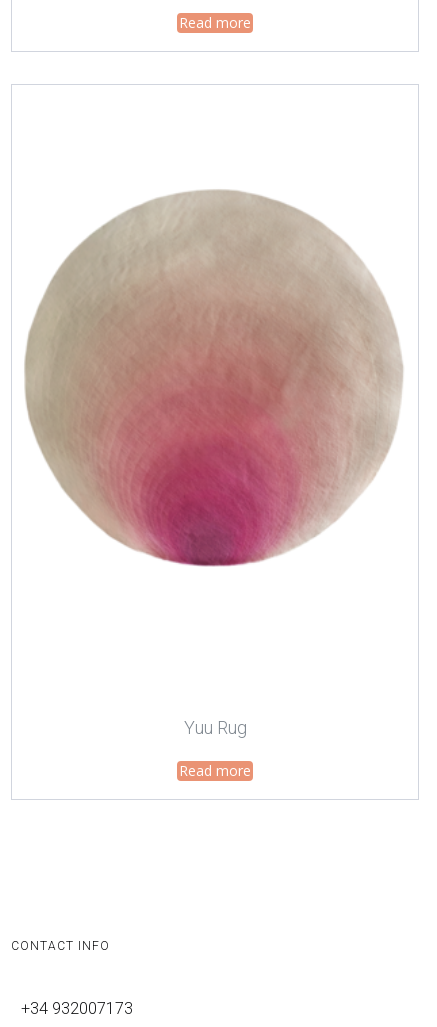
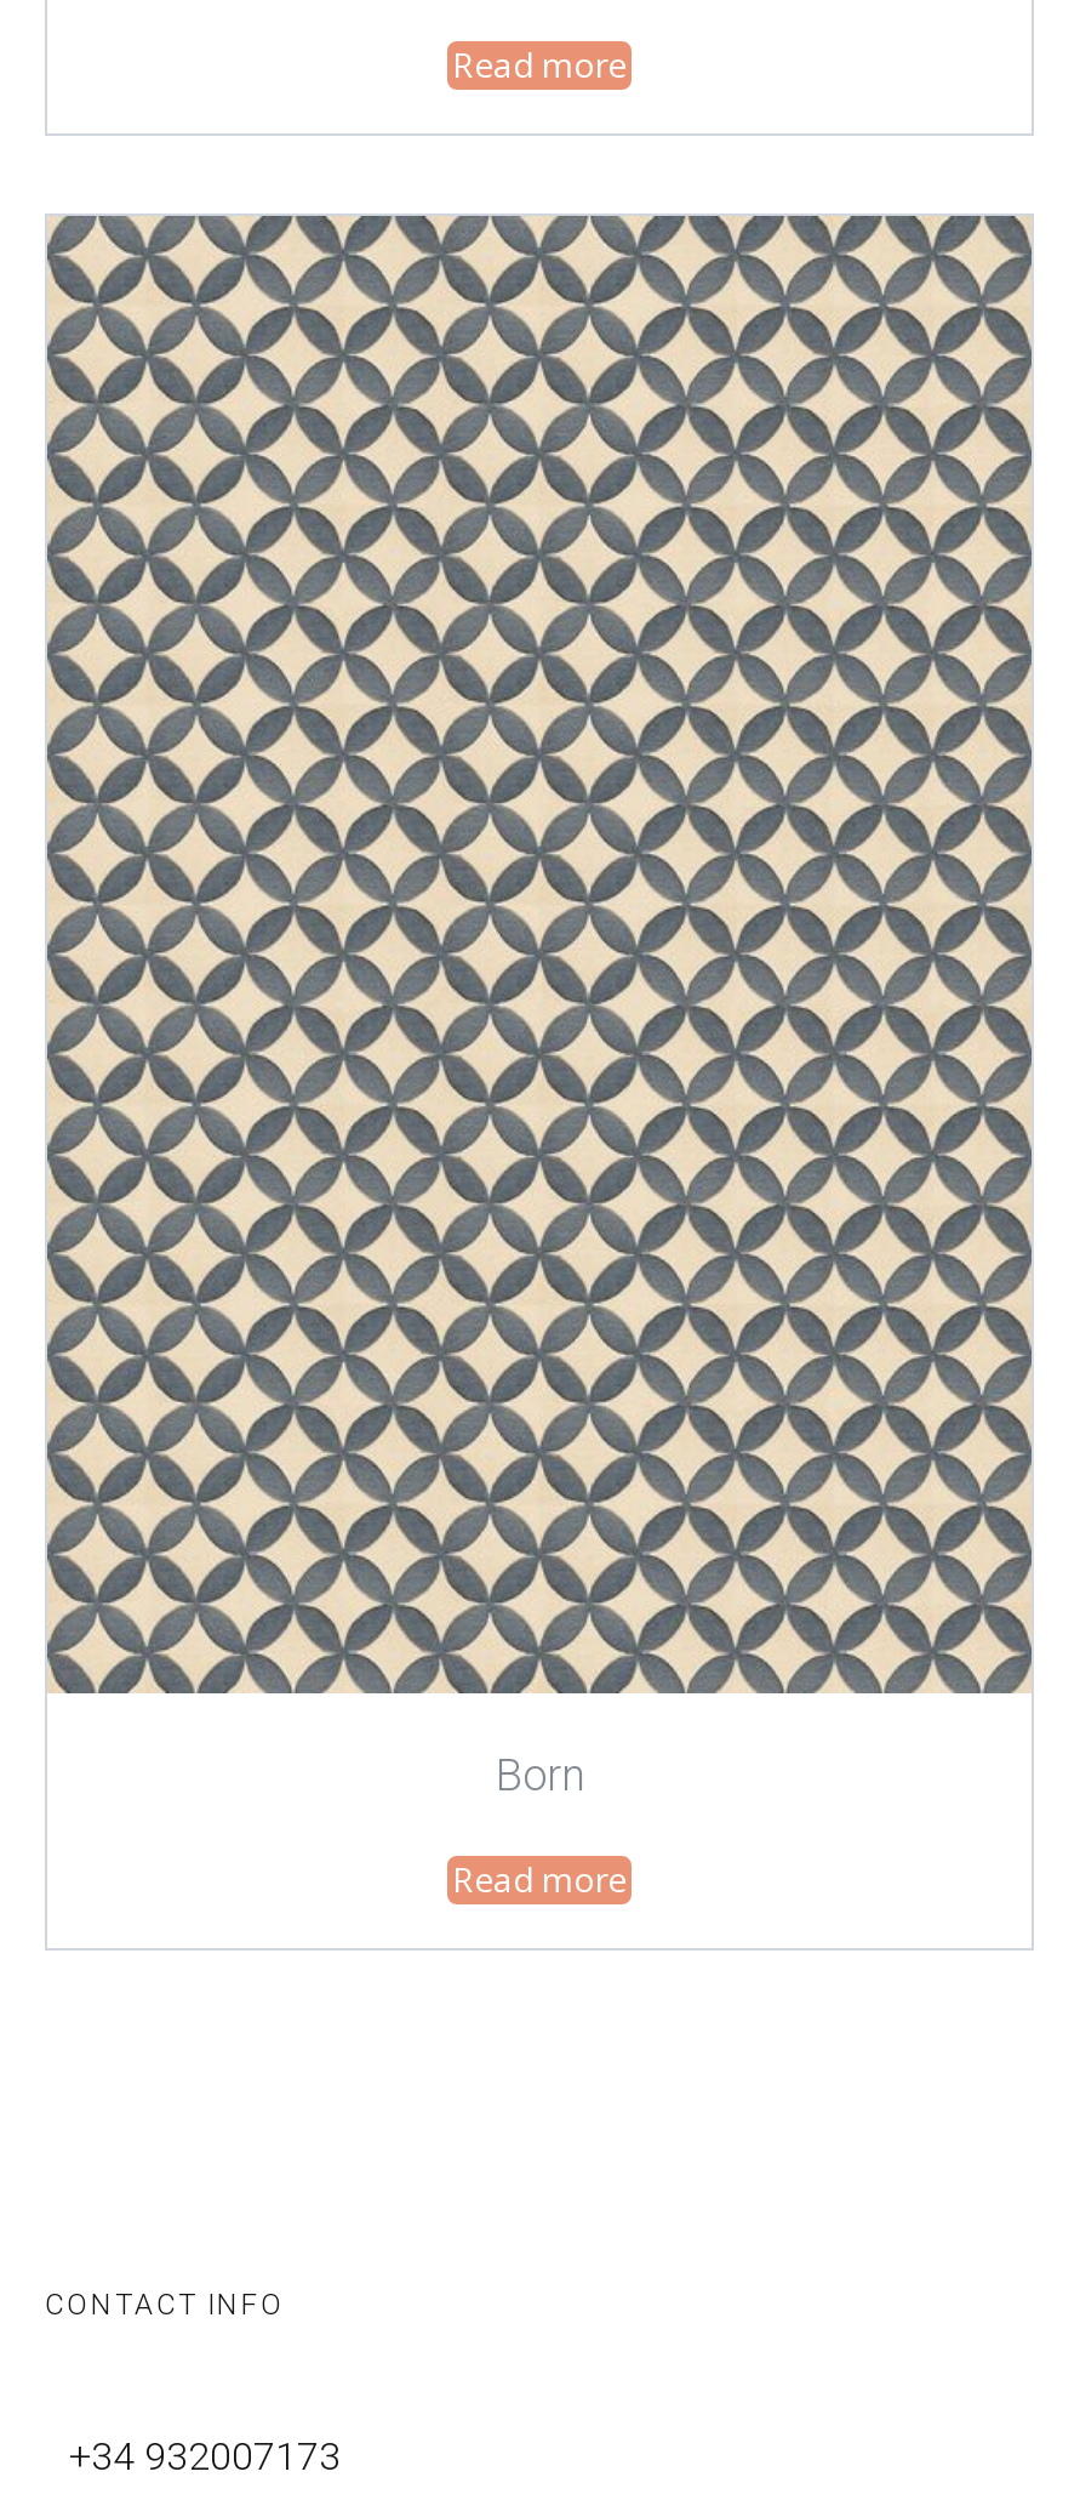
[12,85,418,738] [image] | Yuu Rug -> [45,213,1034,1799] [image] | Born

